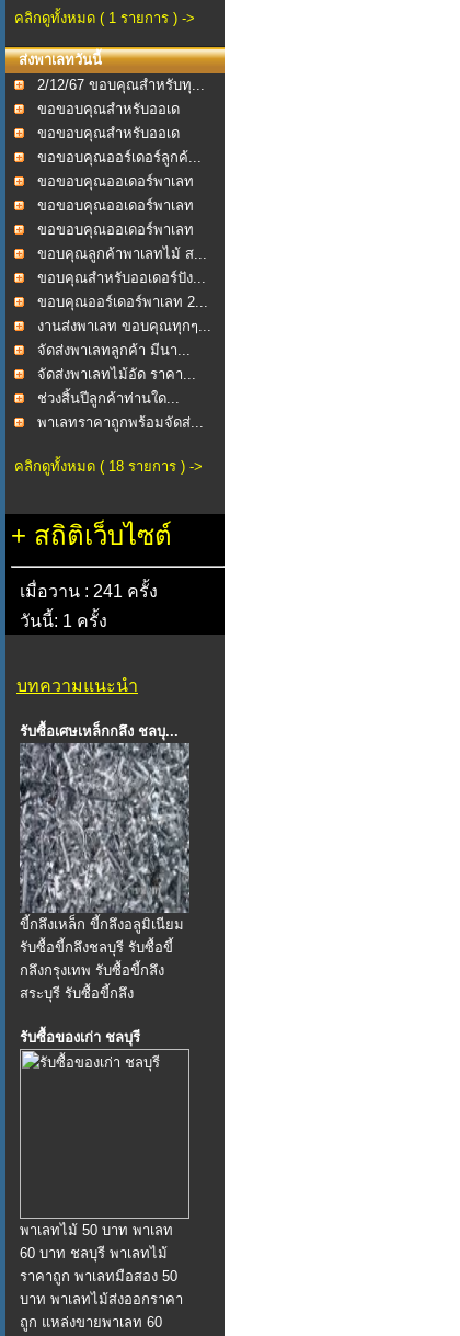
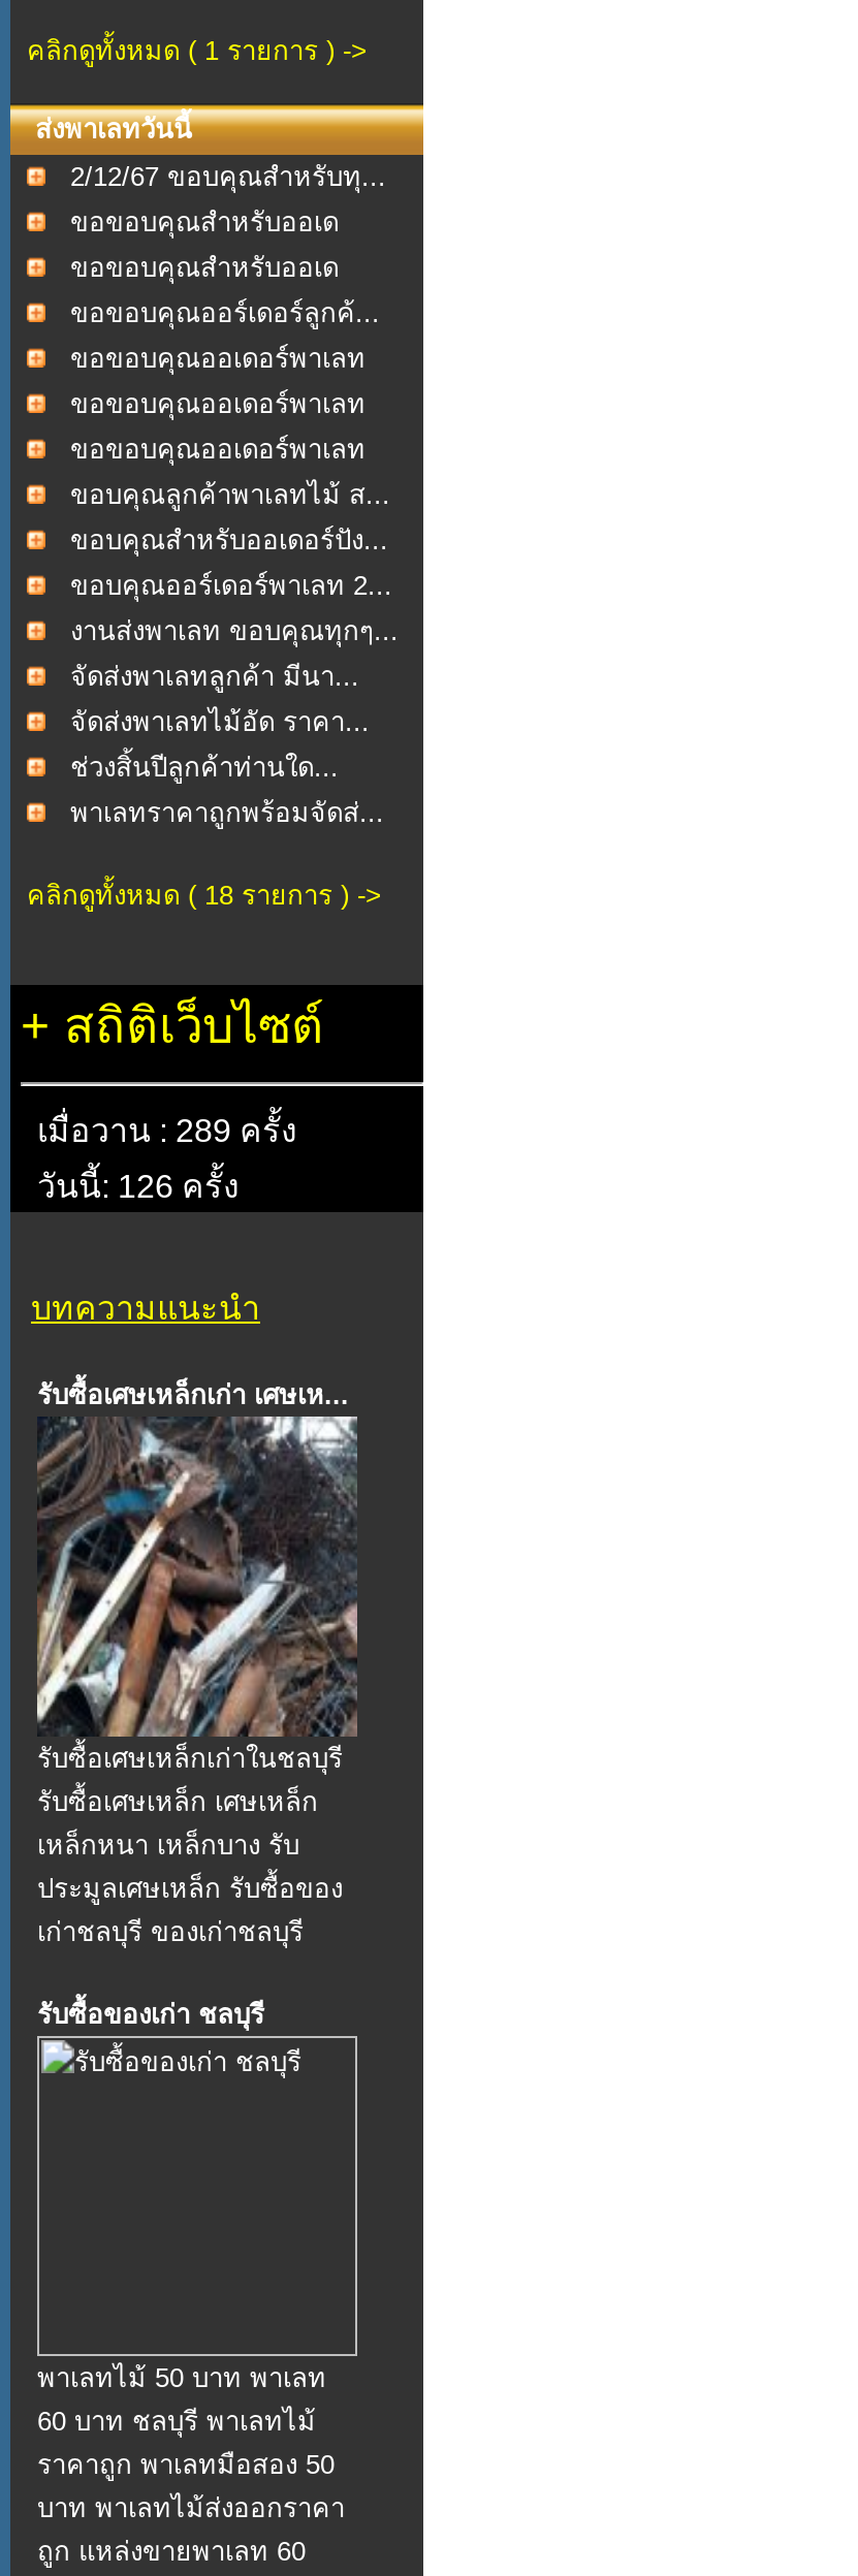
[11,582,158,601] เมื่อวาน : 241 ครั้ง -> [21,1113,297,1148] เมื่อวาน : 289 ครั้ง
[11,612,107,630] วันนี้: 1 ครั้ง -> [21,1169,240,1204] วันนี้: 126 ครั้ง
[20,723,179,740] รับซื้อเศษเหล็กกลึง ชลบุ... -> [37,1379,349,1410] รับซื้อเศษเหล็กเก่า เศษเห...
[19,749,191,1002] [image] | ขี้กลึงเหล็ก ขี้กลึงอลูมิเนียม | รับซื้อขี้กลึงชลบุรี รับซื้อขี้ | กลึงกรุงเทพ รับซื้อขี้กลึง | สระบุรี รับซื้อขี้กลึง -> [35,1470,357,1947] [image] | รับซื้อเศษเหล็กเก่าในชลบุรี | รับซื้อเศษเหล็ก เศษเหล็ก | เหล็กหนา เหล็กบาง รับ | ประมูลเศษเหล็ก รับซื้อของ | เก่าชลบุรี ของเก่าชลบุรี

